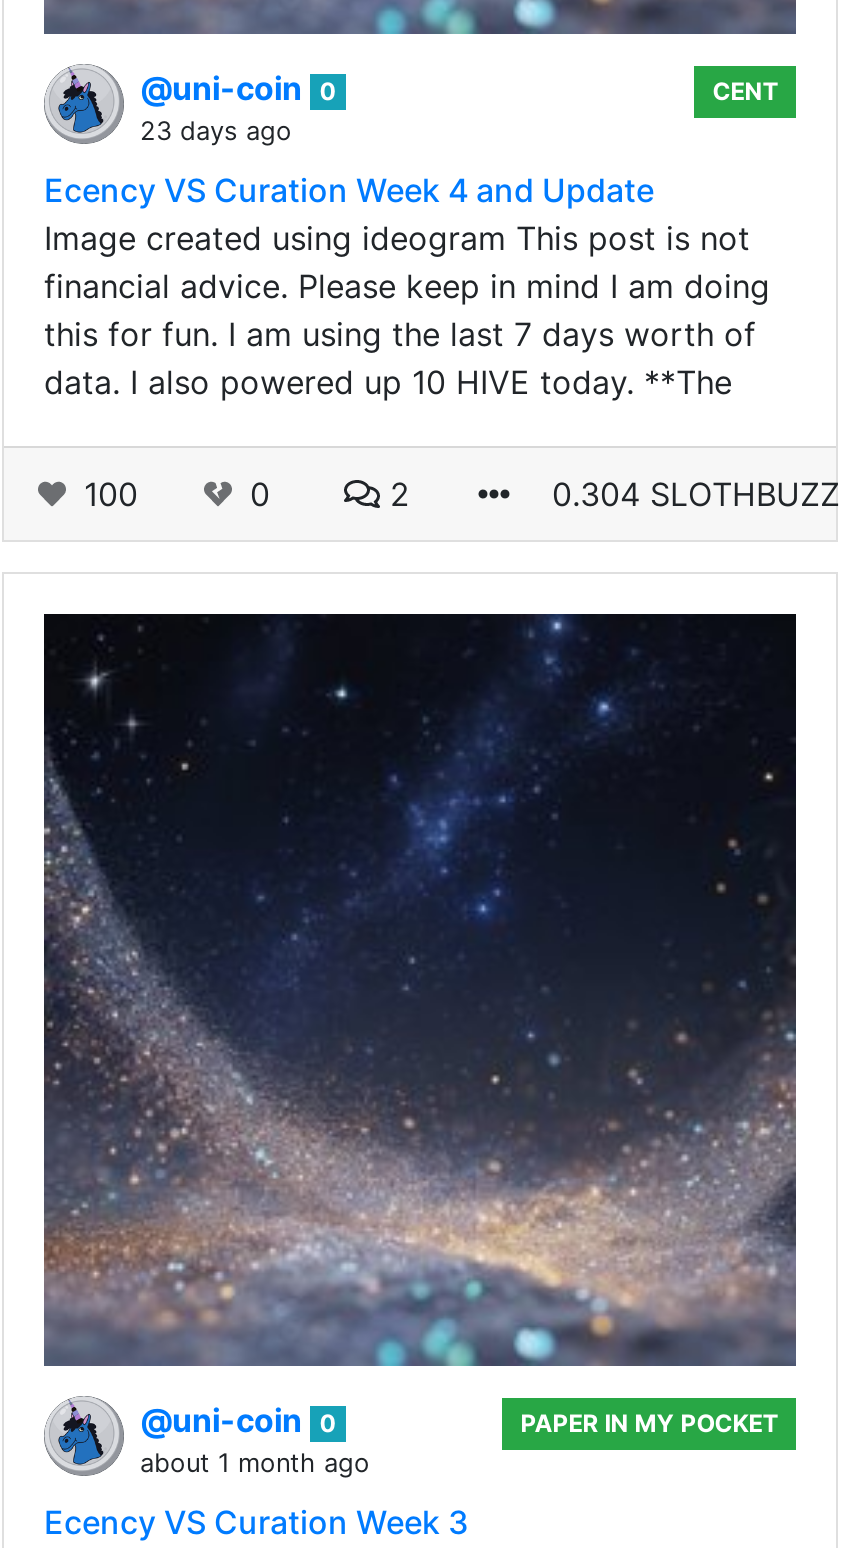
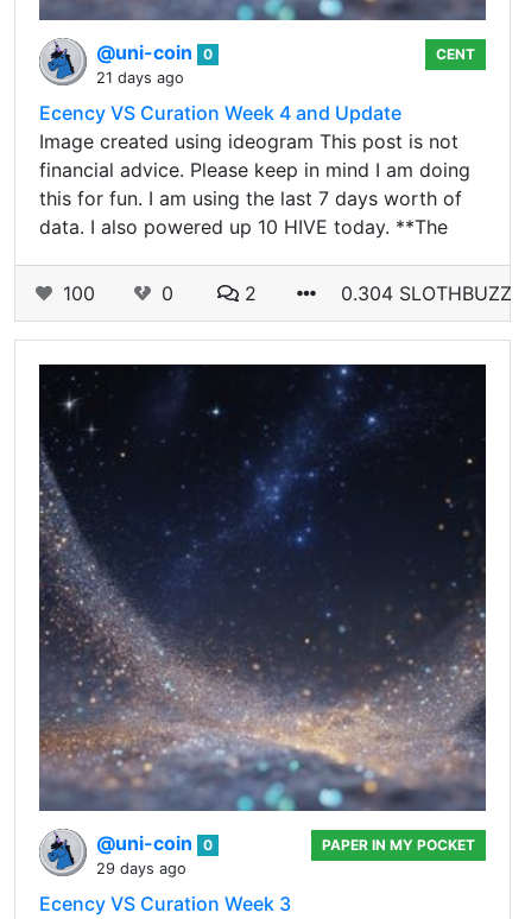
[140,116,292,146] 23 days ago -> [96,69,184,87] 21 days ago
[140,1448,370,1478] about 1 month ago -> [96,860,186,877] 29 days ago

